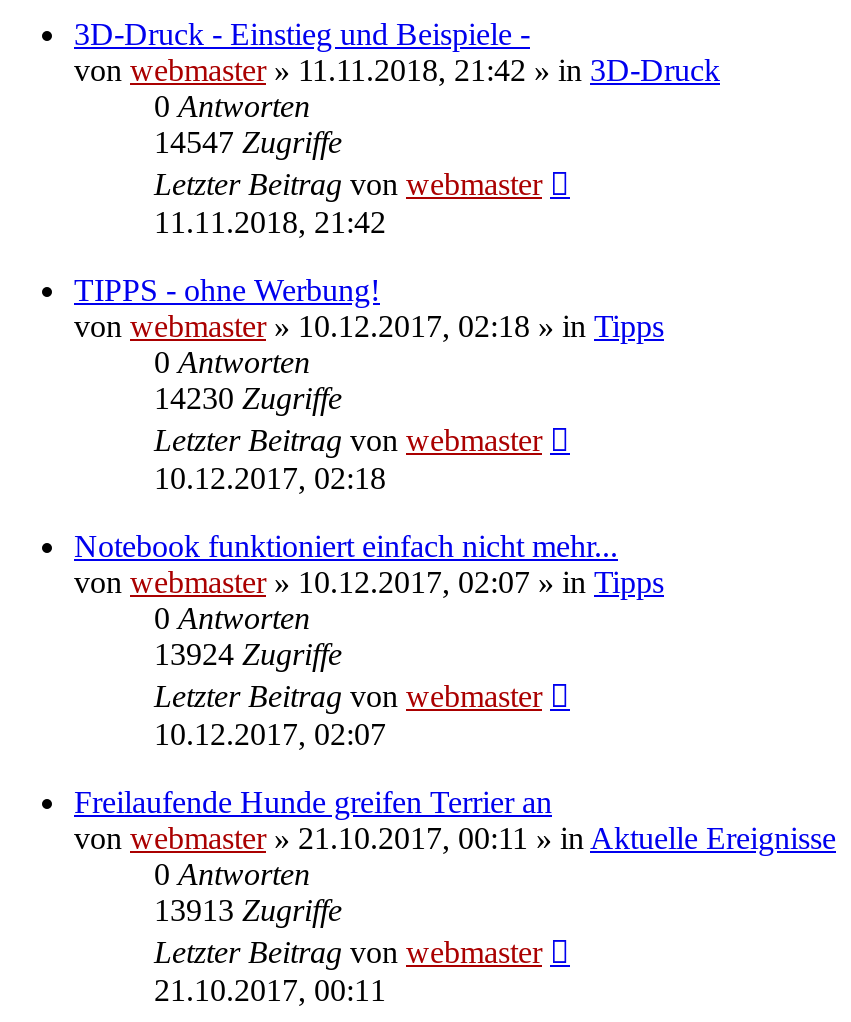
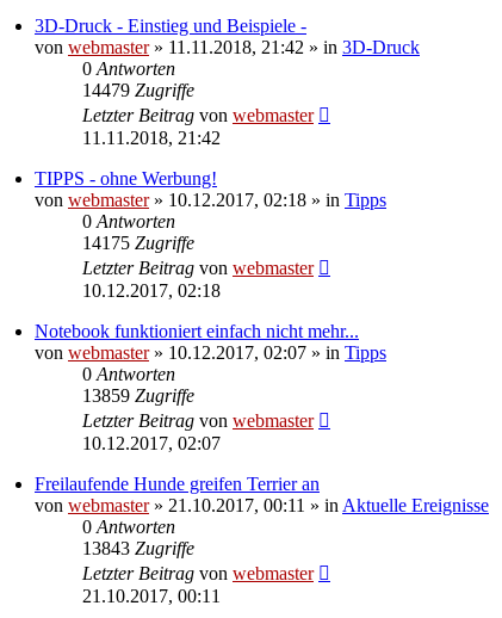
[154,125,342,159] 14547 Zugriffe -> [82,80,194,100] 14479 Zugriffe
[154,381,342,415] 14230 Zugriffe -> [82,233,194,253] 14175 Zugriffe
[154,637,342,671] 13924 Zugriffe -> [82,385,194,406] 13859 Zugriffe
[154,893,342,927] 13913 Zugriffe -> [82,538,194,558] 13843 Zugriffe

